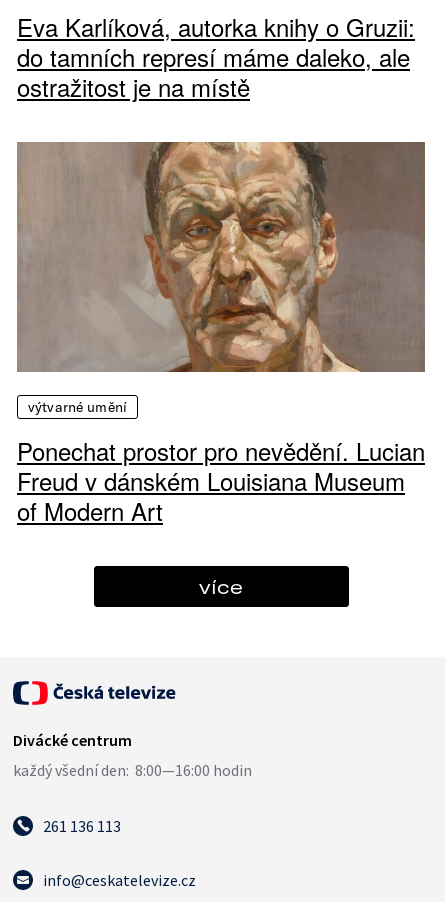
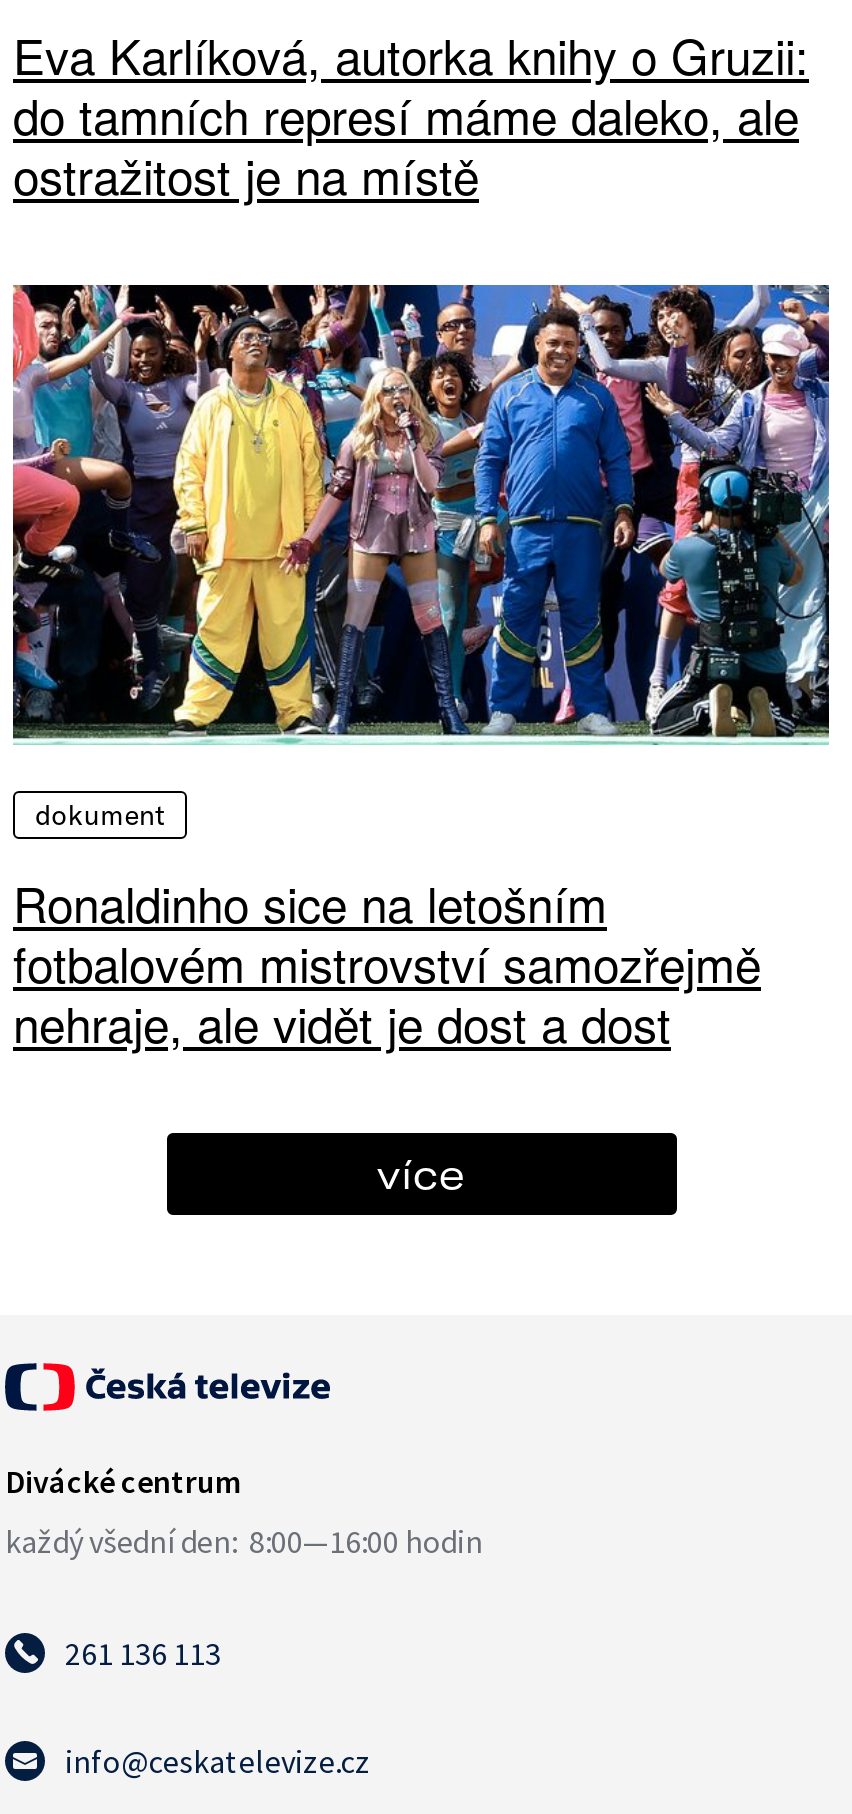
[17,141,426,416] [image] | výtvarné umění -> [11,283,831,834] [image] | dokument
[17,433,425,528] Ponechat prostor pro nevědění. Lucian | Freud v dánském Louisiana Museum | of Modern Art -> [13,868,761,1058] Ronaldinho sice na letošním | fotbalovém mistrovství samozřejmě | nehraje, ale vidět je dost a dost

